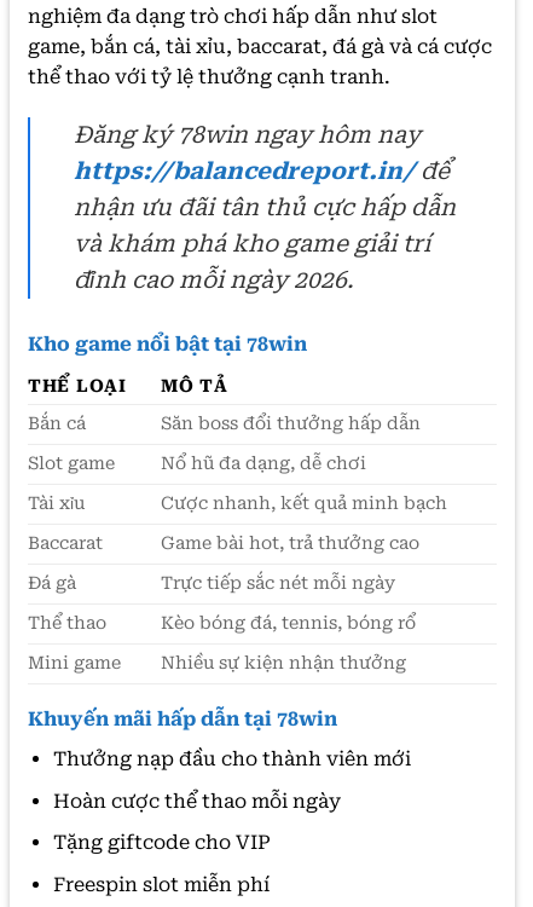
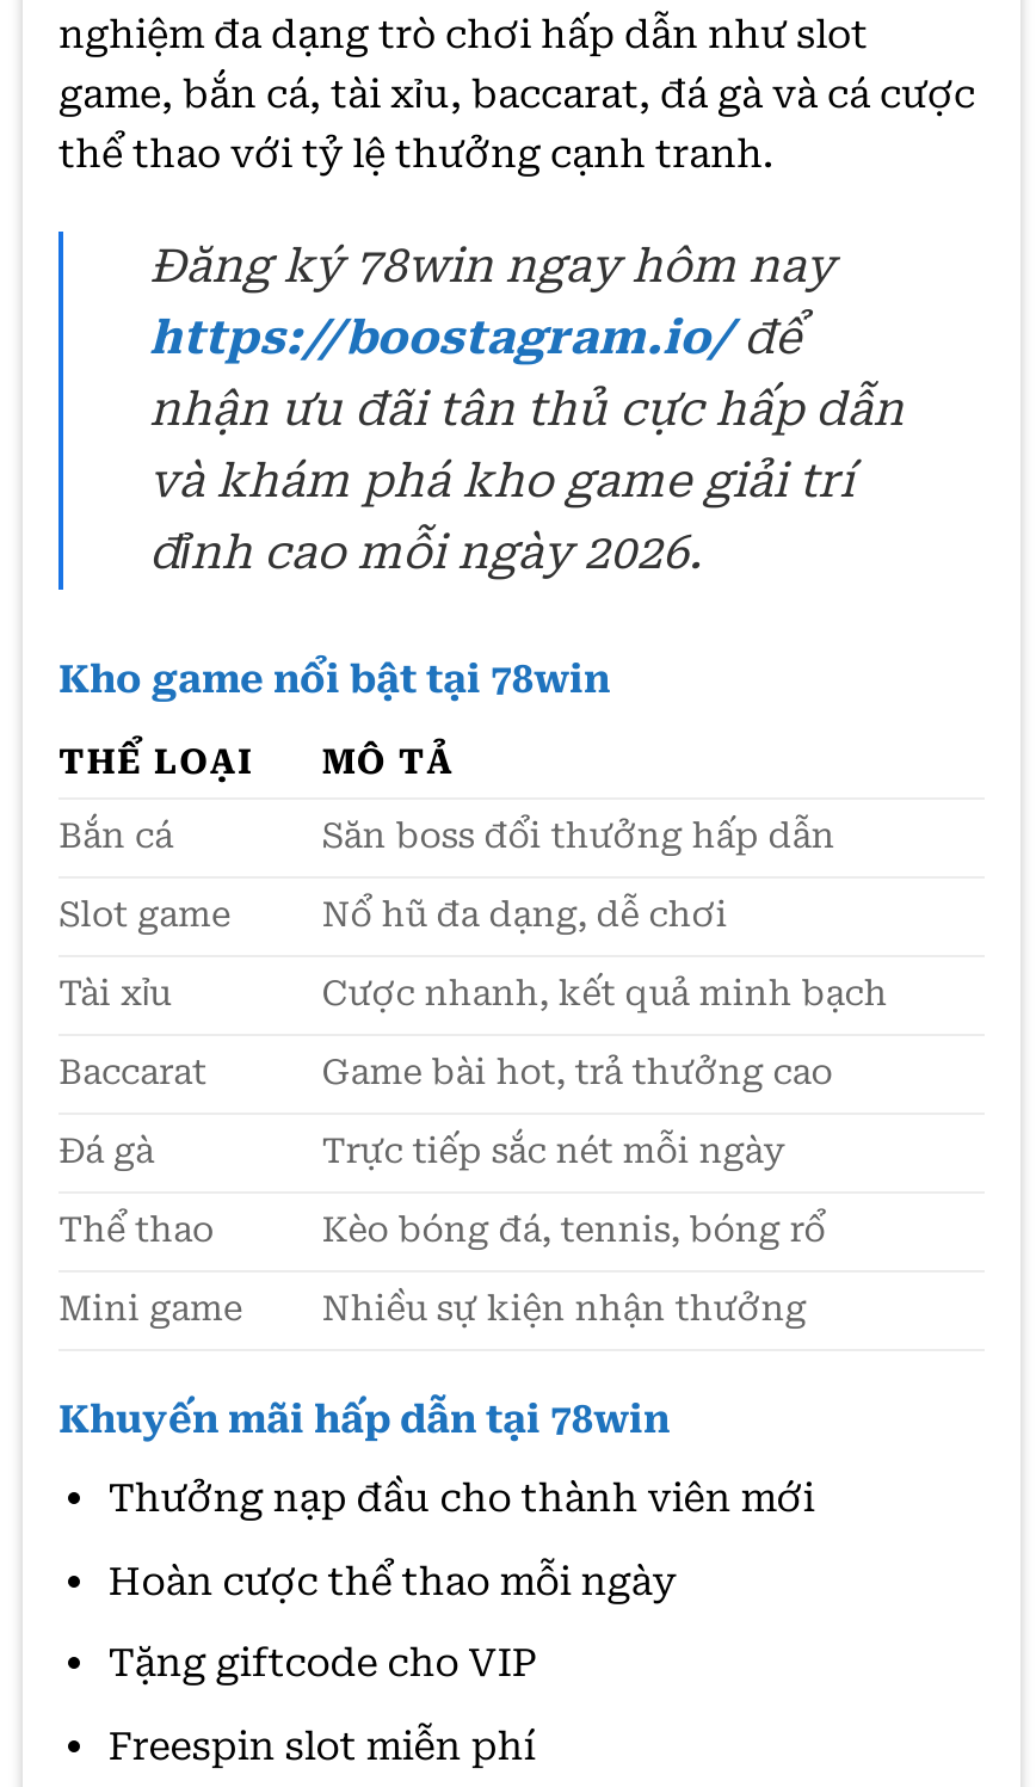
[74,157,450,185] https://balancedreport.in/để -> [149,311,801,366] https://boostagram.io/để

